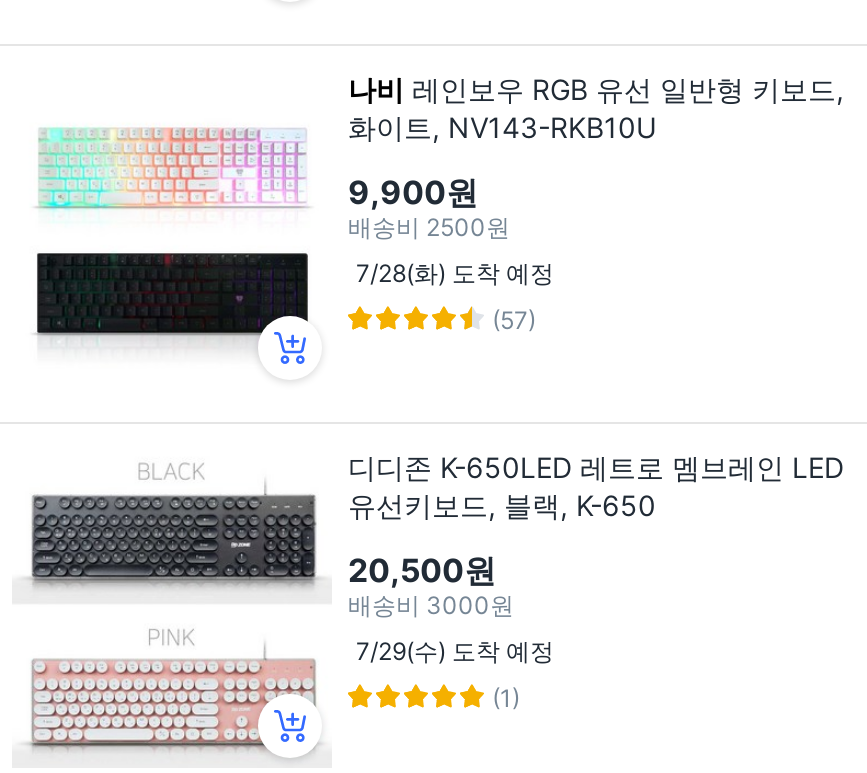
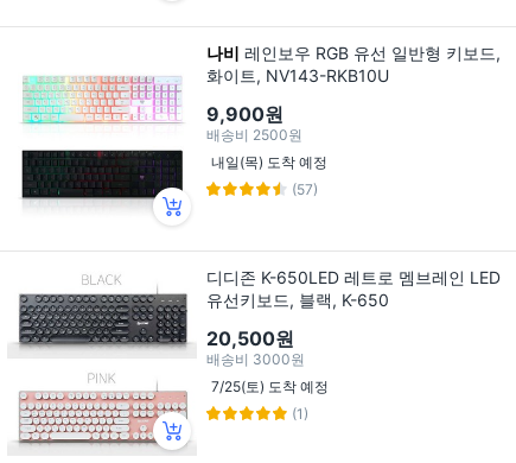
[356,258,554,288] 7/28(화) 도착 예정 -> [211,153,327,171] 내일(목) 도착 예정
[356,636,554,666] 7/29(수) 도착 예정 -> [211,377,329,395] 7/25(토) 도착 예정

